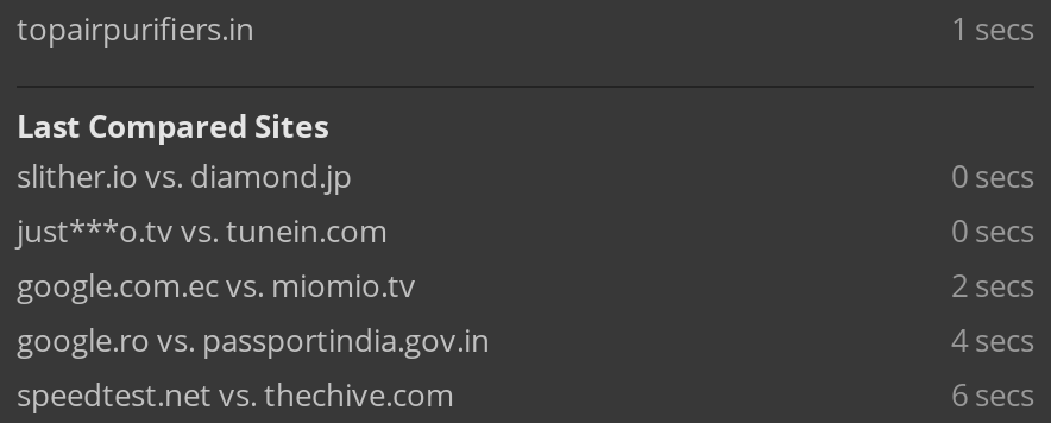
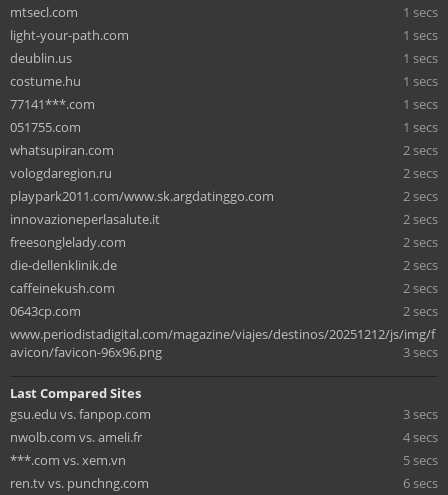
[17,7,254,50] topairpurifiers.in -> [10,3,78,21] mtsecl.com
moved [17,105,328,147] -> [10,384,141,402]: Last Compared Sites
[17,154,1034,307] slither.io vs. diamond.jp | 0 secs | just***o.tv vs. tunein.com | 0 secs | google.com.ec vs. miomio.tv -> [10,26,438,159] light-your-path.com | 1 secs | deublin.us | 1 secs | costume.hu | 1 secs | 77141***.com | 1 secs | 051755.com | 1 secs | whatsupiran.com
[17,318,490,361] google.ro vs. passportindia.gov.in -> [10,164,438,446] vologdaregion.ru | 2 secs | playpark2011.com/www.sk.argdatinggo.com | 2 secs | innovazioneperlasalute.it | 2 secs | freesonglelady.com | 2 secs | die-dellenklinik.de | 2 secs | caffeinekush.com | 2 secs | 0643cp.com | 2 secs | www.periodistadigital.com/magazine/viajes/destinos/20251212/js/img/f | avicon/favicon-96x96.png | 3 secs | gsu.edu vs. fanpop.com | 3 secs | nwolb.com vs. ameli.fr
[17,373,454,416] speedtest.net vs. thechive.com -> [10,451,438,492] ***.com vs. xem.vn | 5 secs | ren.tv vs. punchng.com

